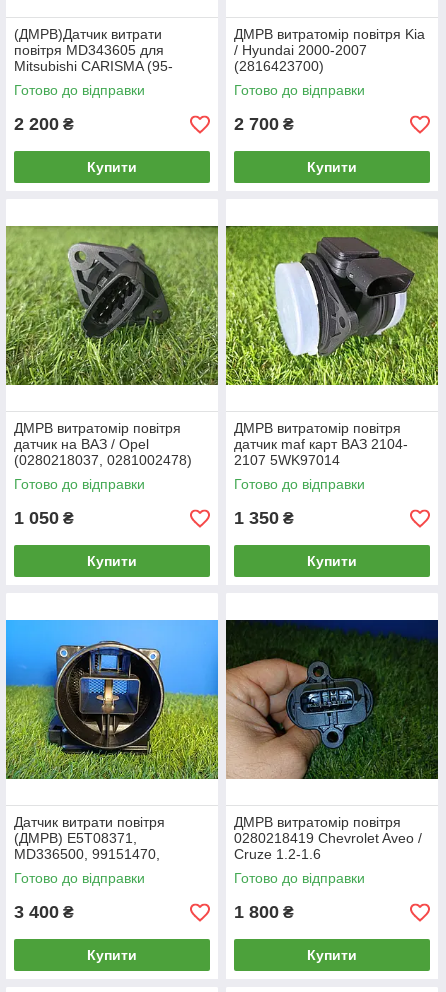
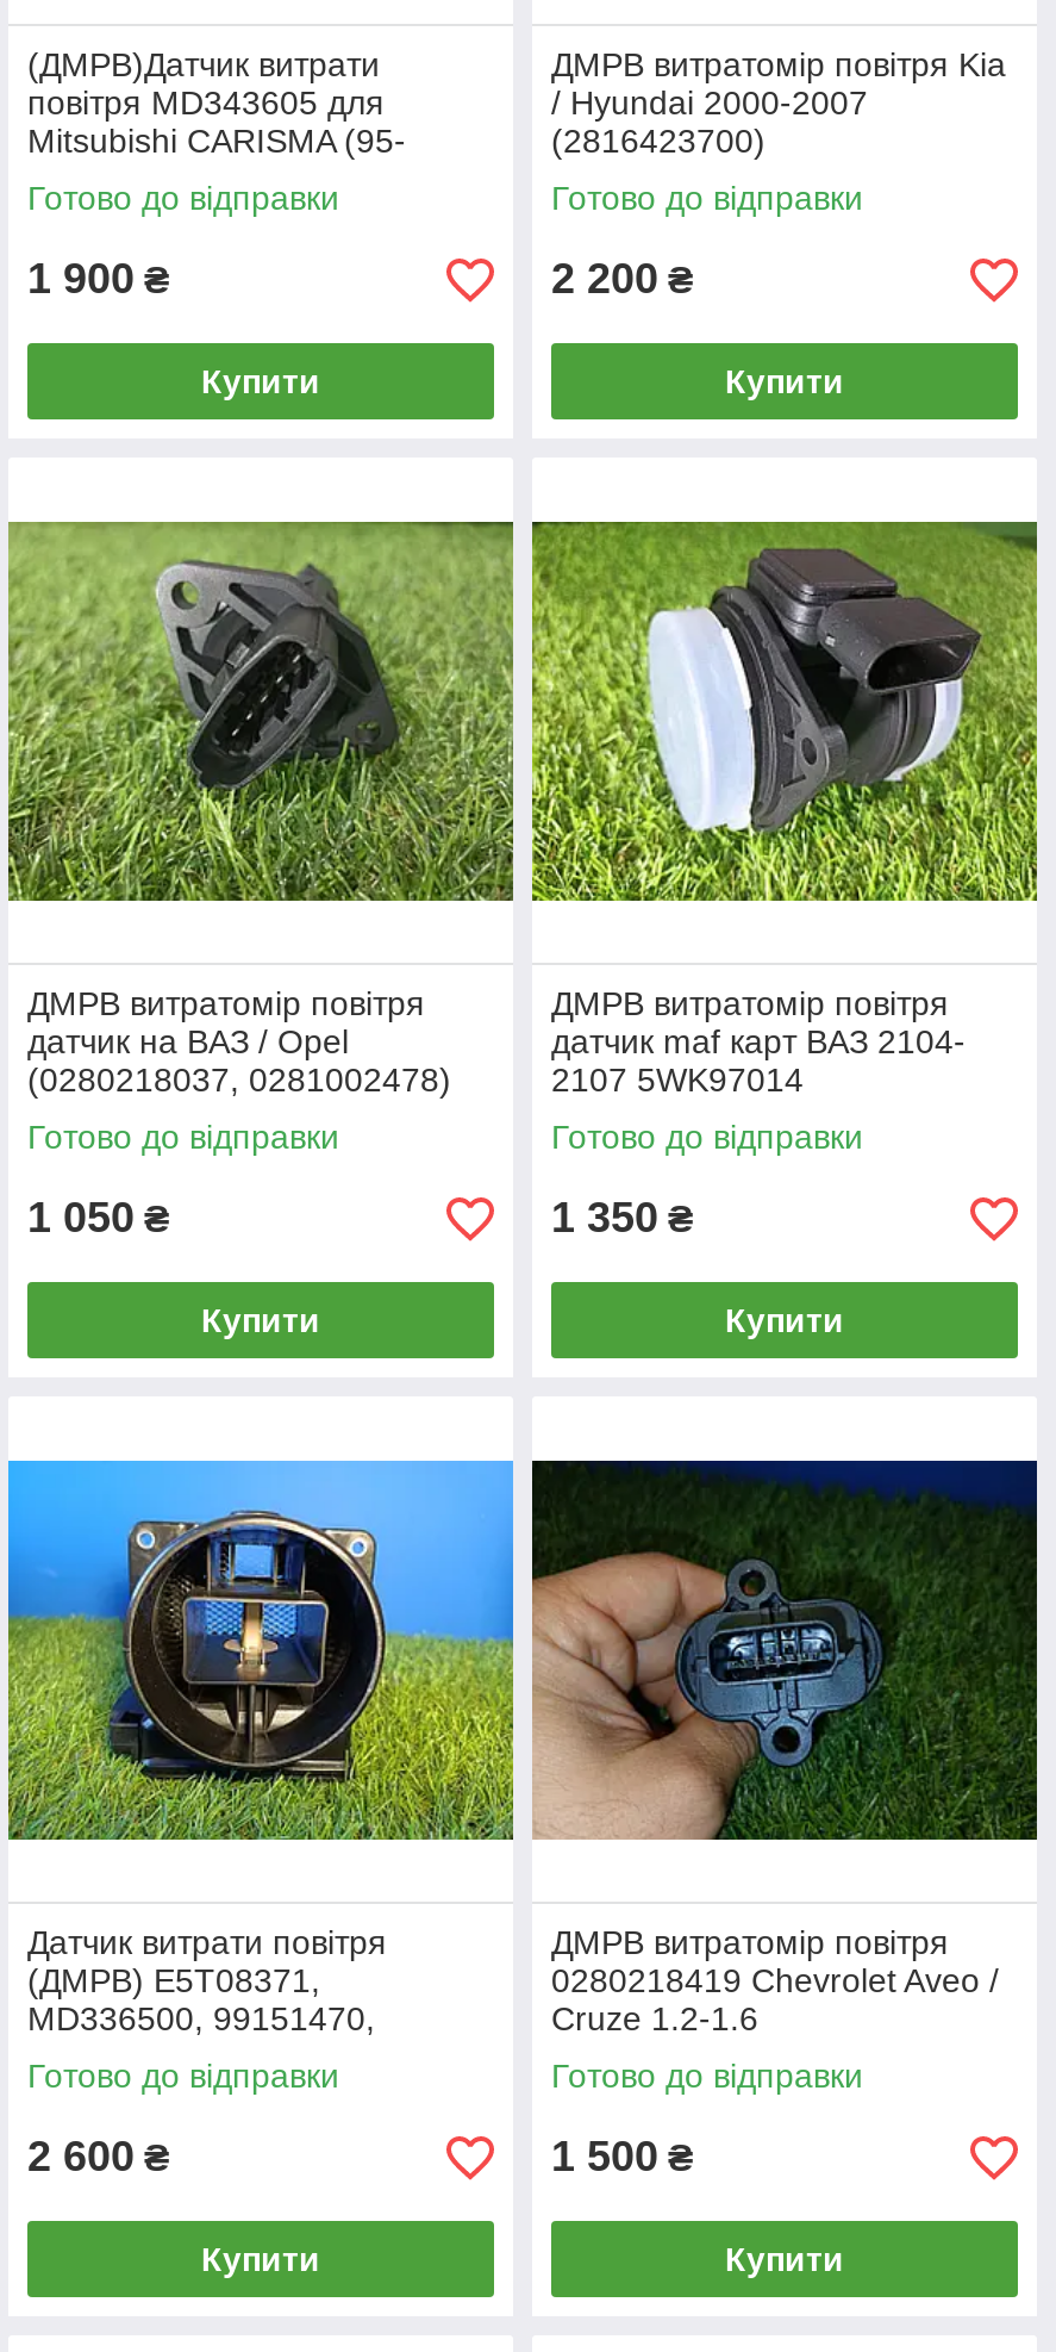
[14,114,74,134] 2 200 ₴ -> [27,255,170,303] 1 900 ₴
[234,114,294,134] 2 700 ₴ -> [551,255,694,303] 2 200 ₴
[14,902,74,922] 3 400 ₴ -> [27,2133,170,2180] 2 600 ₴
[234,902,294,922] 1 800 ₴ -> [551,2133,694,2180] 1 500 ₴

